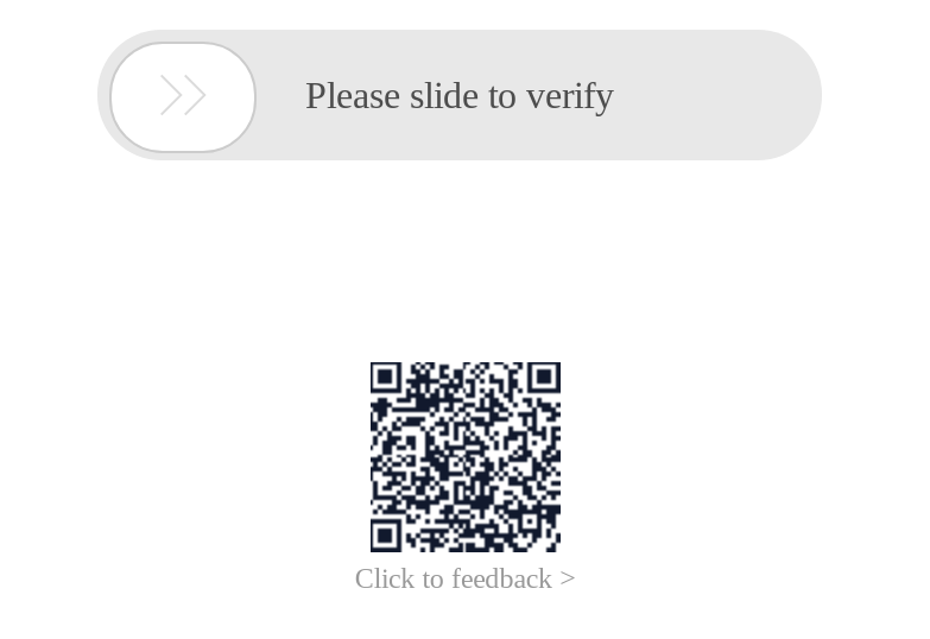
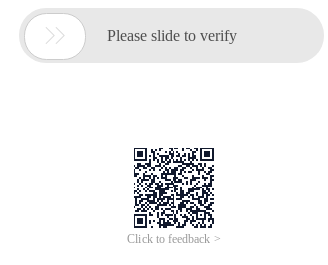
[371,362,563,555] [image] -> [134,147,214,229] [image]

